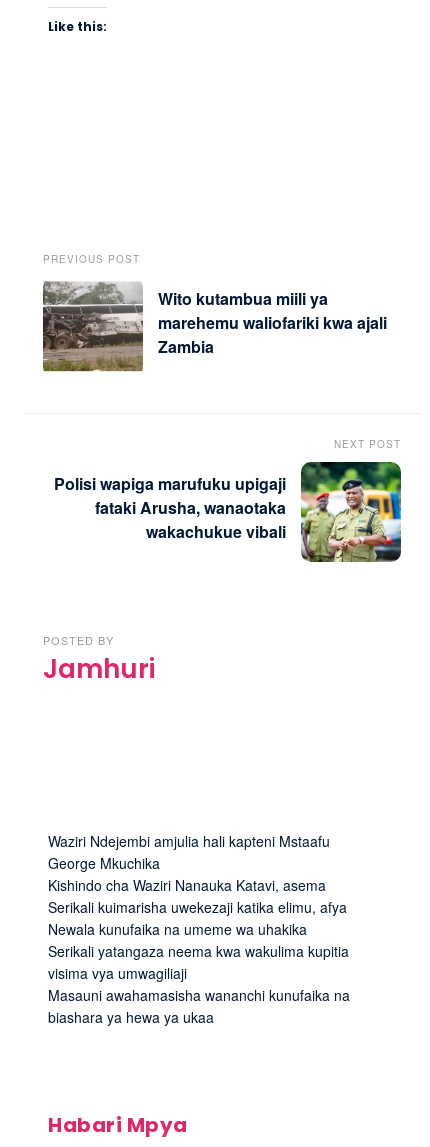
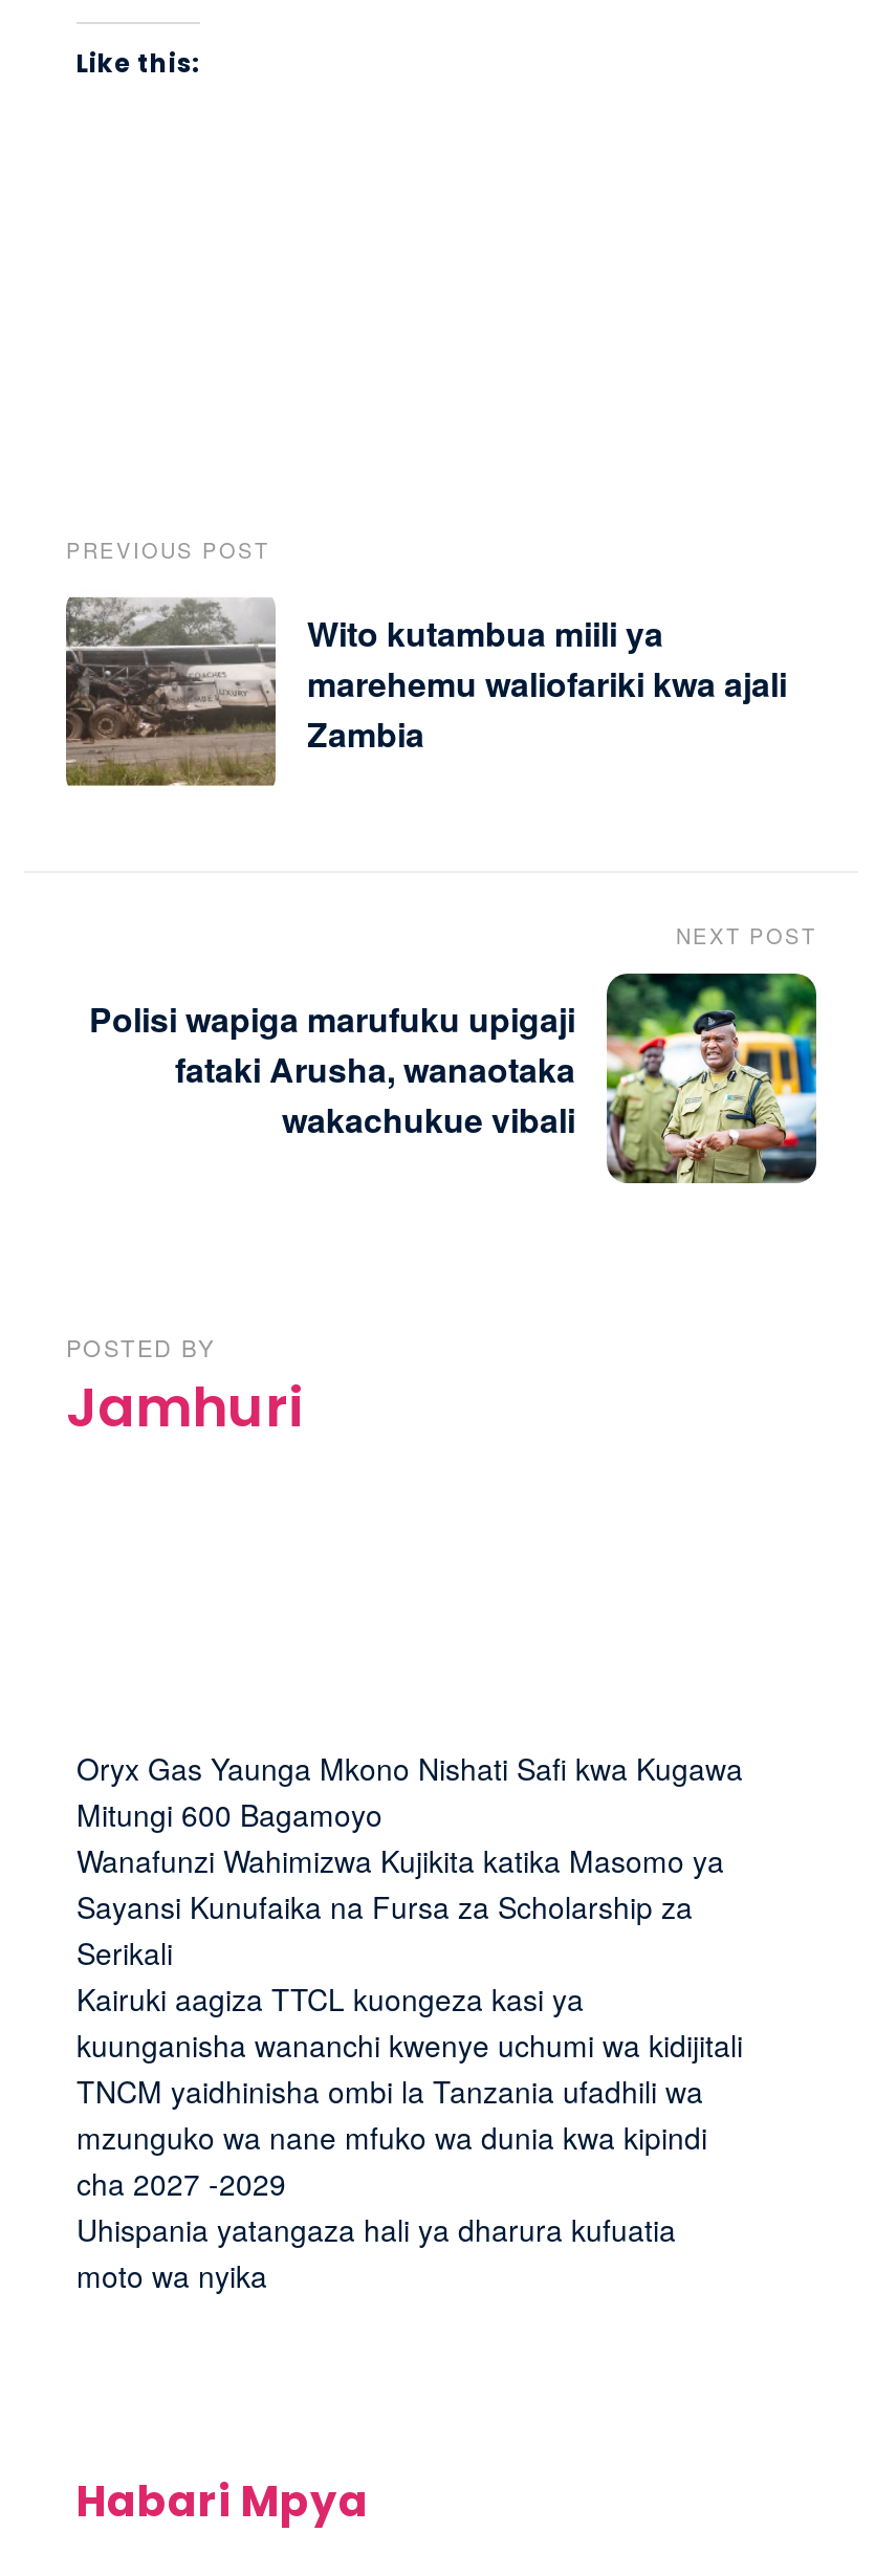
[48,831,350,1027] Waziri Ndejembi amjulia hali kapteni Mstaafu | George Mkuchika | Kishindo cha Waziri Nanauka Katavi, asema | Serikali kuimarisha uwekezaji katika elimu, afya | Newala kunufaika na umeme wa uhakika | Serikali yatangaza neema kwa wakulima kupitia | visima vya umwagiliaji | Masauni awahamasisha wananchi kunufaika na | biashara ya hewa ya ukaa -> [76,1747,743,2296] Oryx Gas Yaunga Mkono Nishati Safi kwa Kugawa | Mitungi 600 Bagamoyo | Wanafunzi Wahimizwa Kujikita katika Masomo ya | Sayansi Kunufaika na Fursa za Scholarship za | Serikali | Kairuki aagiza TTCL kuongeza kasi ya | kuunganisha wananchi kwenye uchumi wa kidijitali | TNCM yaidhinisha ombi la Tanzania ufadhili wa | mzunguko wa nane mfuko wa dunia kwa kipindi | cha 2027 -2029 | Uhispania yatangaza hali ya dharura kufuatia | moto wa nyika

